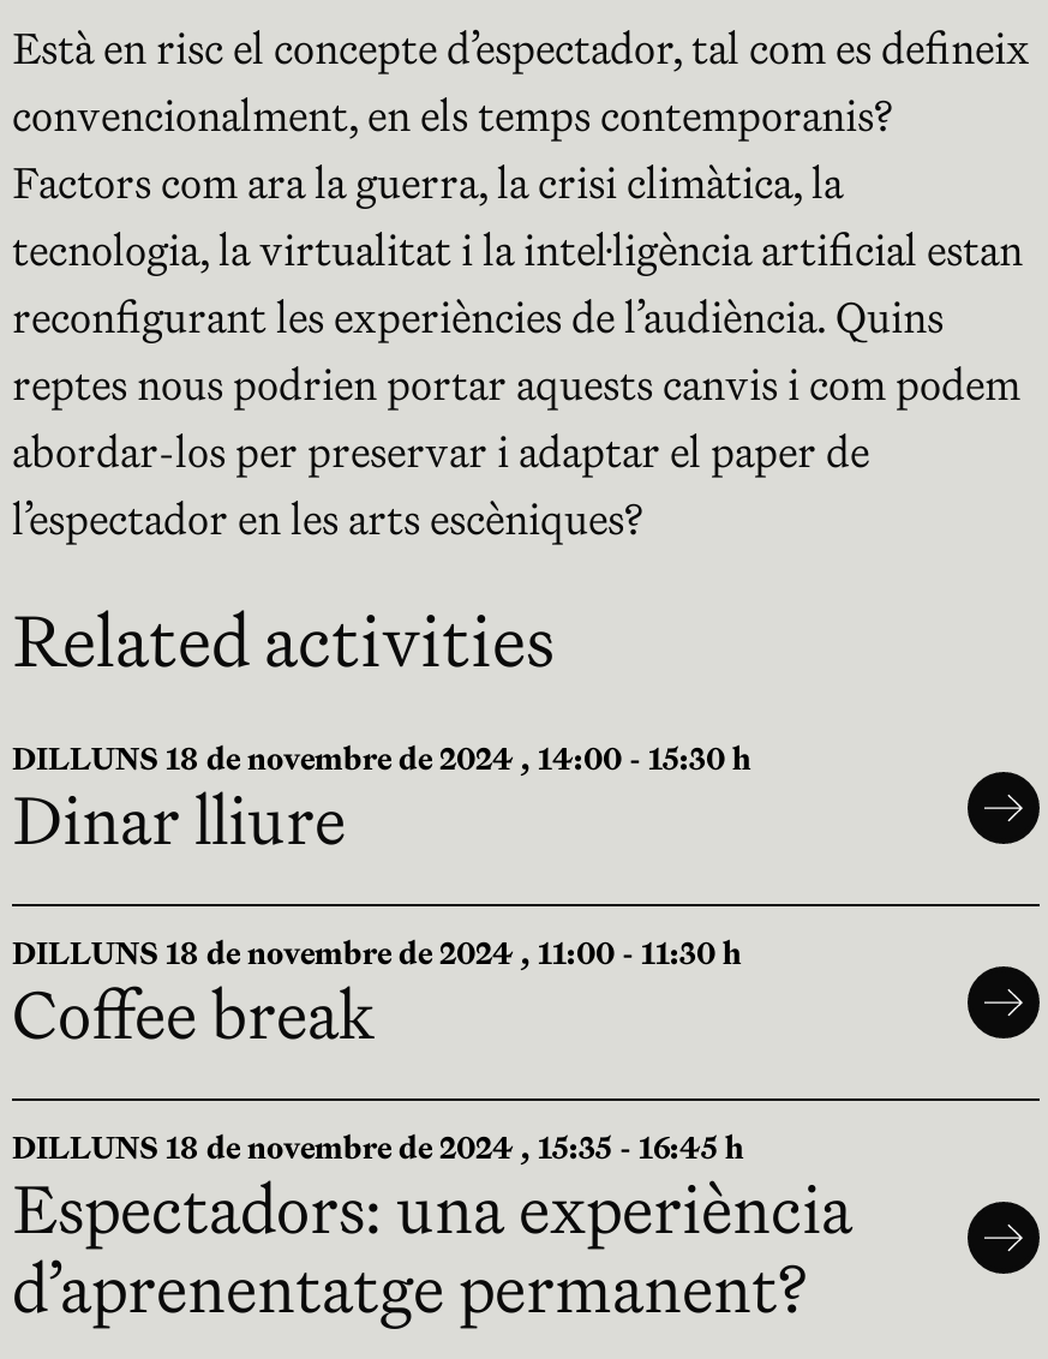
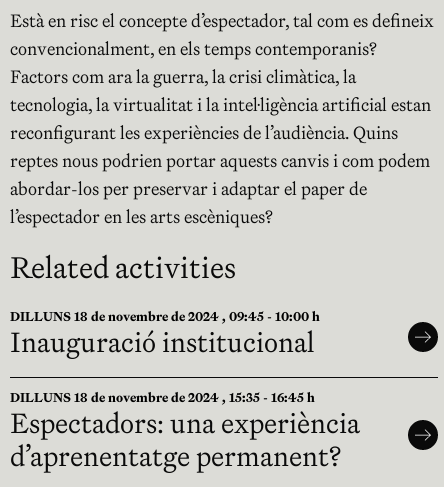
[12,739,751,1061] DILLUNS 18 de novembre de 2024 , 14:00 - 15:30 h | Dinar lliure | DILLUNS 18 de novembre de 2024 , 11:00 - 11:30 h | Coffee break -> [10,308,320,361] DILLUNS 18 de novembre de 2024 , 09:45 - 10:00 h | Inauguració institucional

